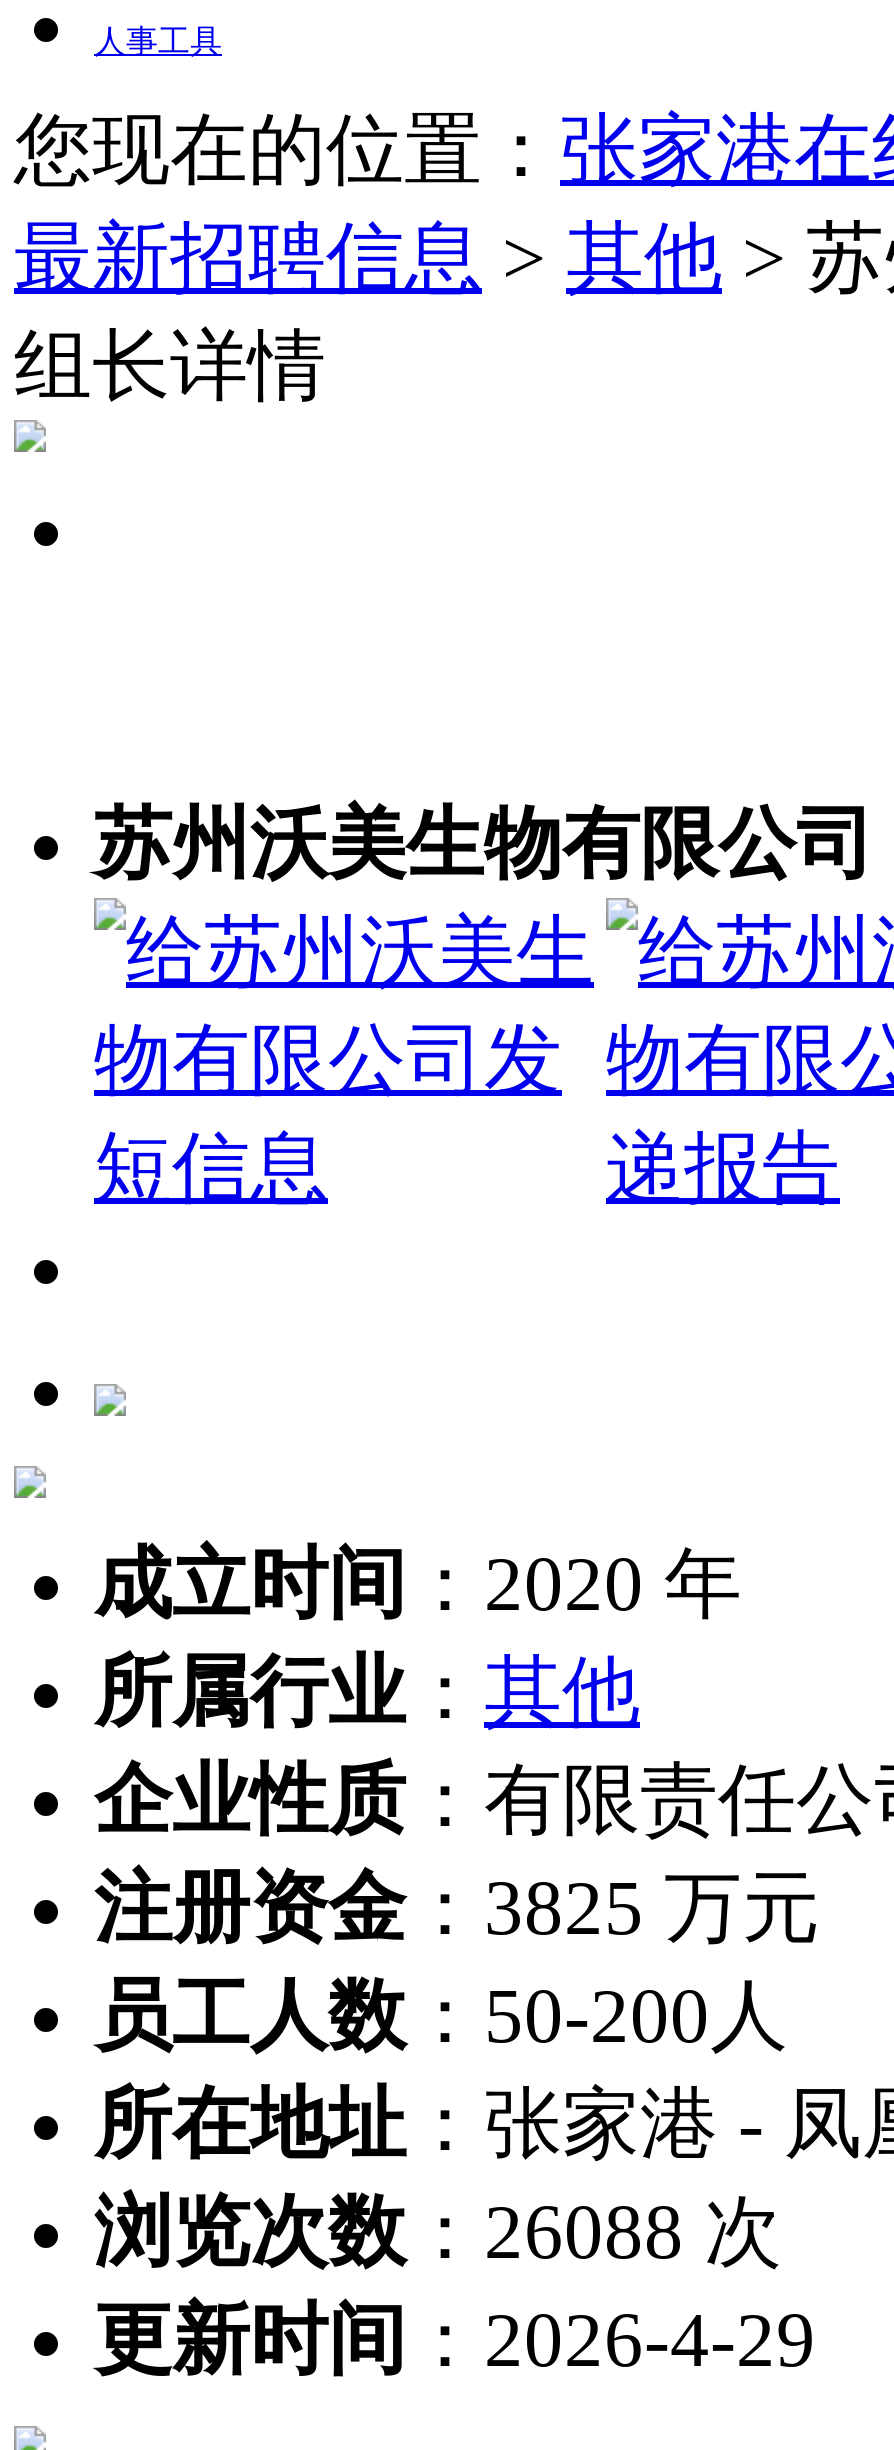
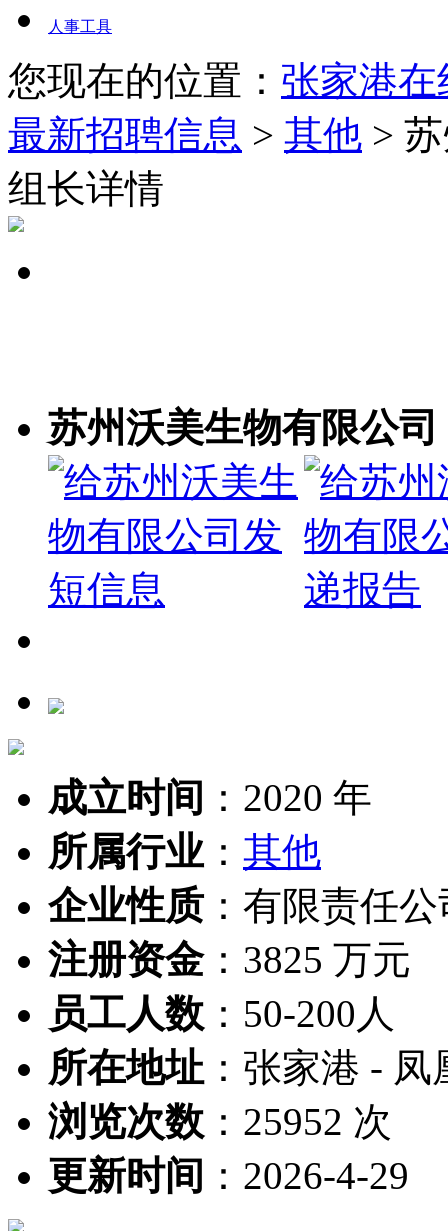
[94,2188,782,2274] 浏览次数：26088 次 -> [48,1100,392,1143] 浏览次数：25952 次

